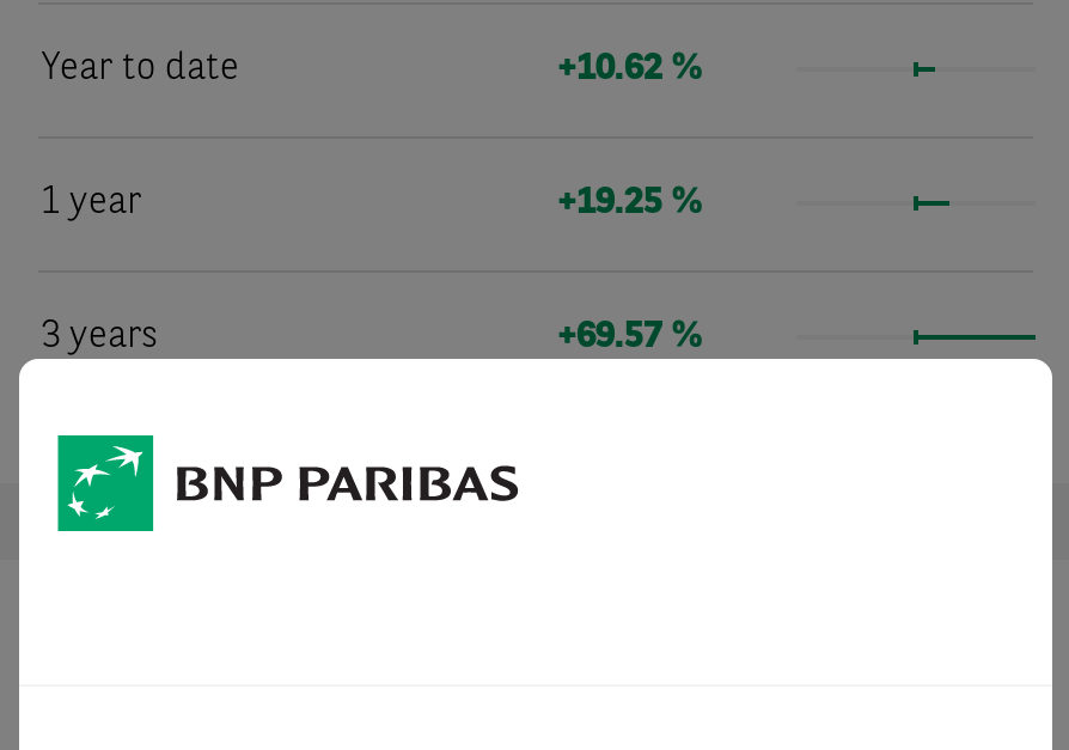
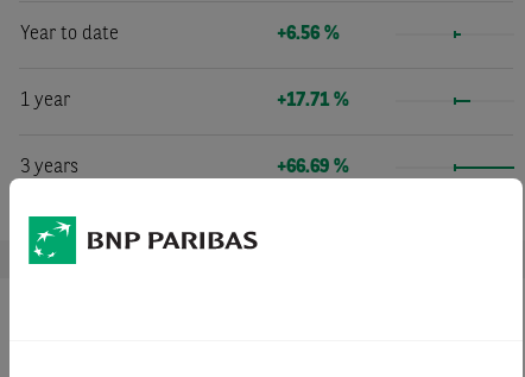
[557,50,703,89] +10.62 % -> [277,25,340,44] +6.56 %
[557,184,703,222] +19.25 % -> [277,92,349,111] +17.71 %
[557,318,703,356] +69.57 % -> [277,158,349,177] +66.69 %

